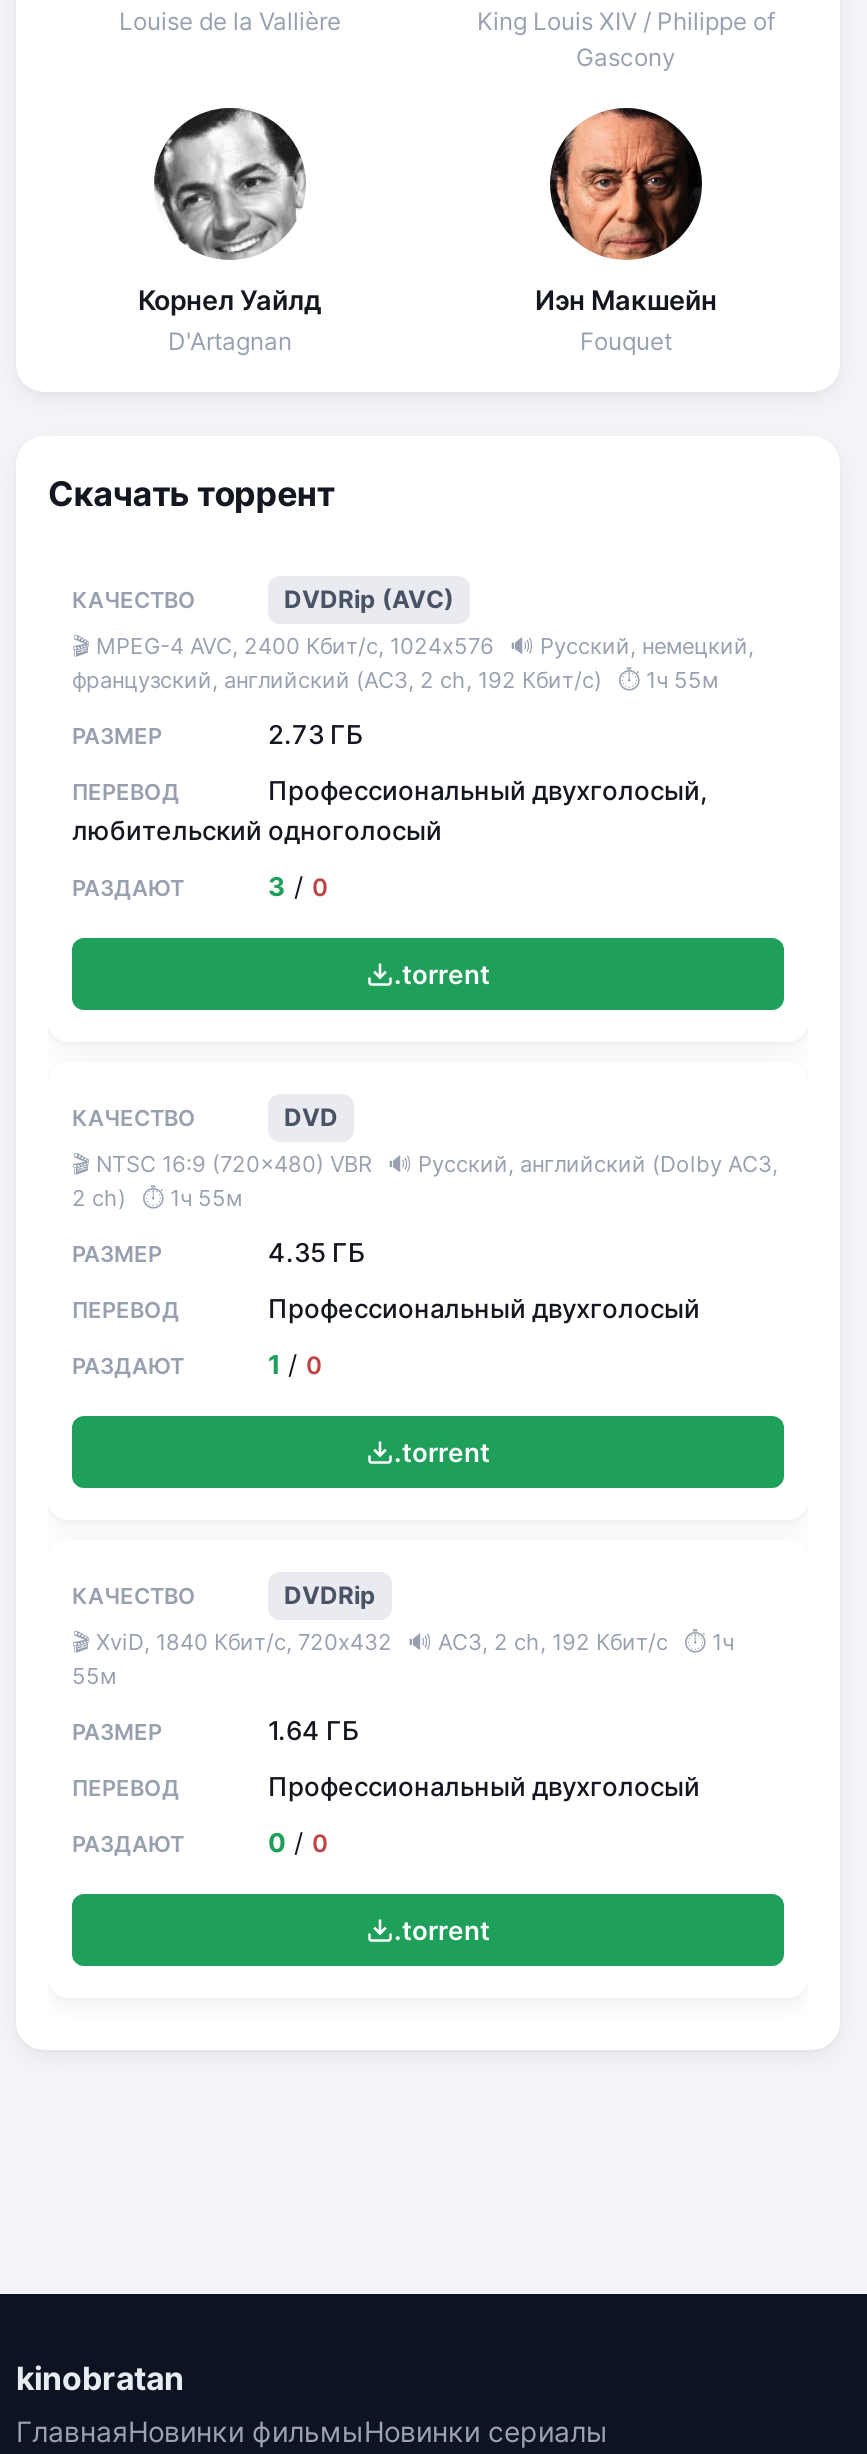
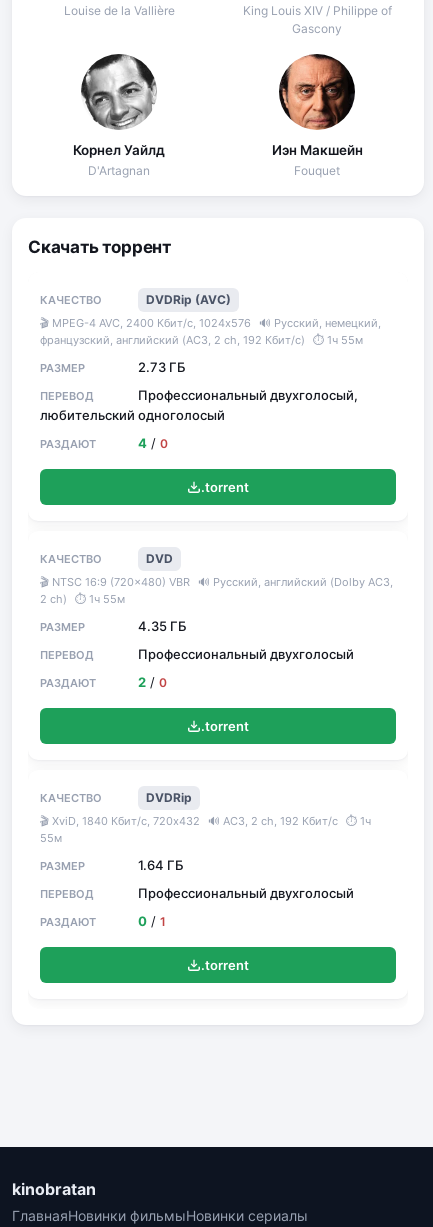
[268,870,328,902] 3 / 0 -> [138,435,168,451] 4 / 0
[268,1348,322,1380] 1 / 0 -> [138,674,167,690] 2 / 0
[268,1826,328,1858] 0 / 0 -> [138,913,166,929] 0 / 1

